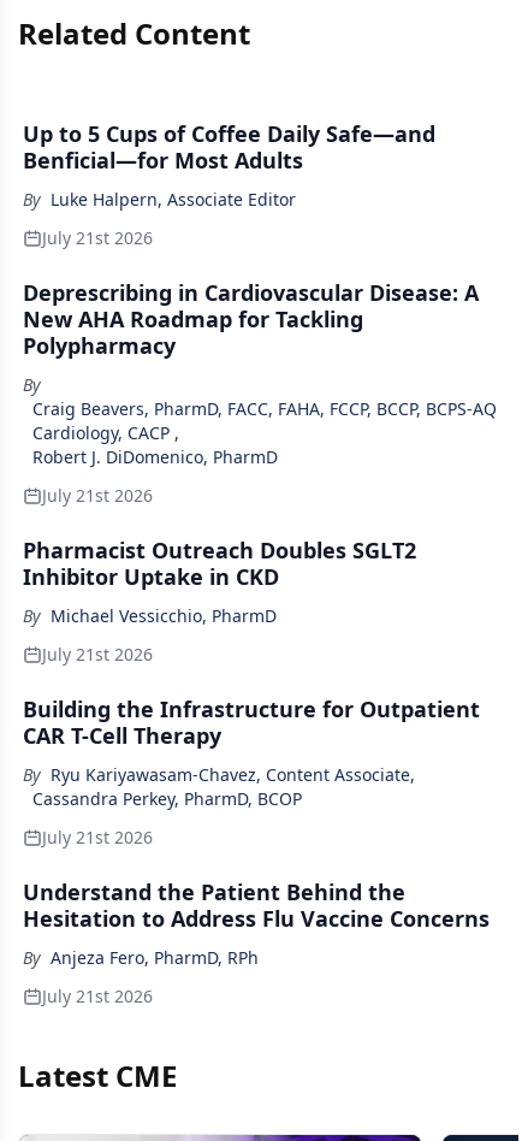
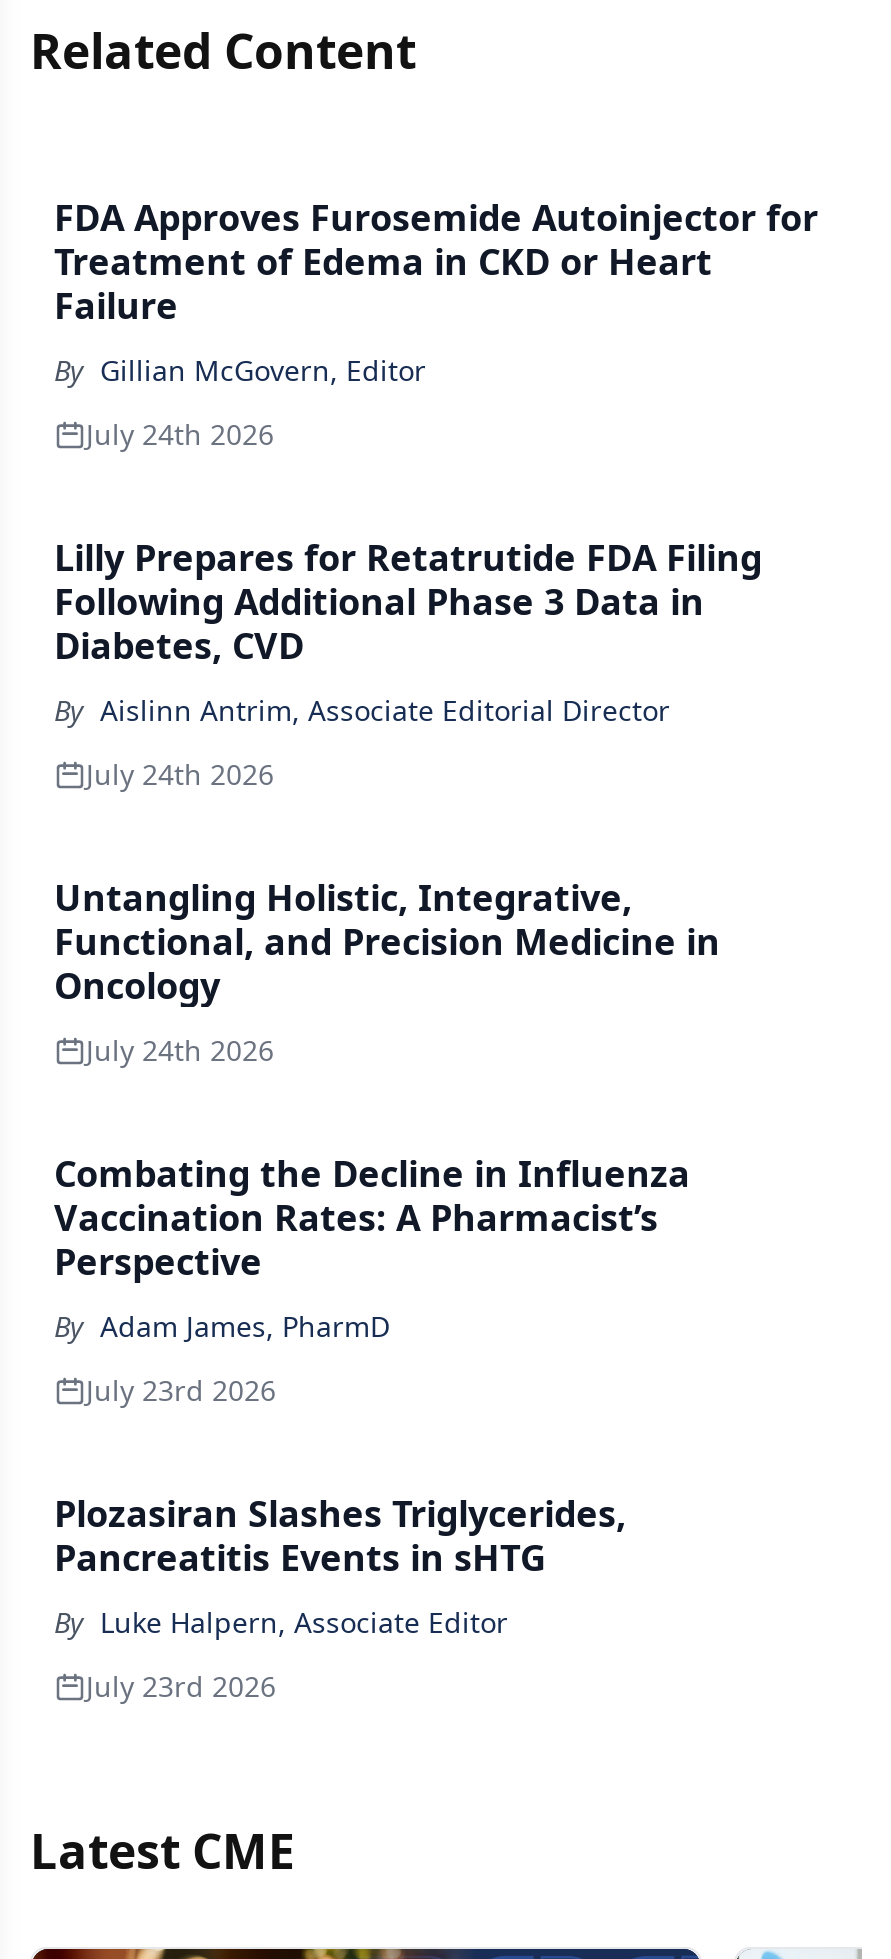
[23,119,435,175] Up to 5 Cups of Coffee Daily Safe—and | Benficial—for Most Adults -> [54,193,818,1581] FDA Approves Furosemide Autoinjector for | Treatment of Edema in CKD or Heart | Failure | By Gillian McGovern, Editor | July 24th 2026 | Lilly Prepares for Retatrutide FDA Filing | Following Additional Phase 3 Data in | Diabetes, CVD | By Aislinn Antrim, Associate Editorial Director | July 24th 2026 | Untangling Holistic, Integrative, | Functional, and Precision Medicine in | Oncology | July 24th 2026 | Combating the Decline in Influenza | Vaccination Rates: A Pharmacist’s | Perspective | By Adam James, PharmD | July 23rd 2026 | Plozasiran Slashes Triglycerides, | Pancreatitis Events in sHTG
moved [23,188,296,211] -> [54,1603,508,1641]: By Luke Halpern, Associate Editor
[23,226,497,1007] July 21st 2026 | Deprescribing in Cardiovascular Disease: A | New AHA Roadmap for Tackling | Polypharmacy | By | Craig Beavers, PharmD, FACC, FAHA, FCCP, BCCP, BCPS-AQ | Cardiology, CACP, | Robert J. DiDomenico, PharmD | July 21st 2026 | Pharmacist Outreach Doubles SGLT2 | Inhibitor Uptake in CKD | By Michael Vessicchio, PharmD | July 21st 2026 | Building the Infrastructure for Outpatient | CAR T-Cell Therapy | By Ryu Kariyawasam-Chavez, Content Associate, | Cassandra Perkey, PharmD, BCOP | July 21st 2026 | Understand the Patient Behind the | Hesitation to Address Flu Vaccine Concerns | By Anjeza Fero, PharmD, RPh | July 21st 2026 -> [86,1667,276,1705] July 23rd 2026

